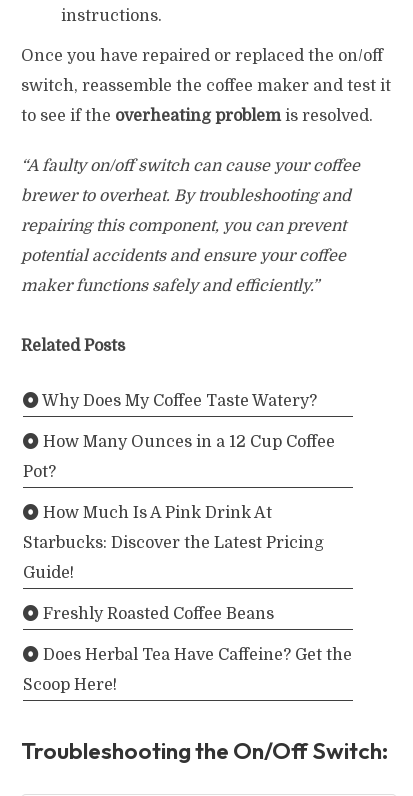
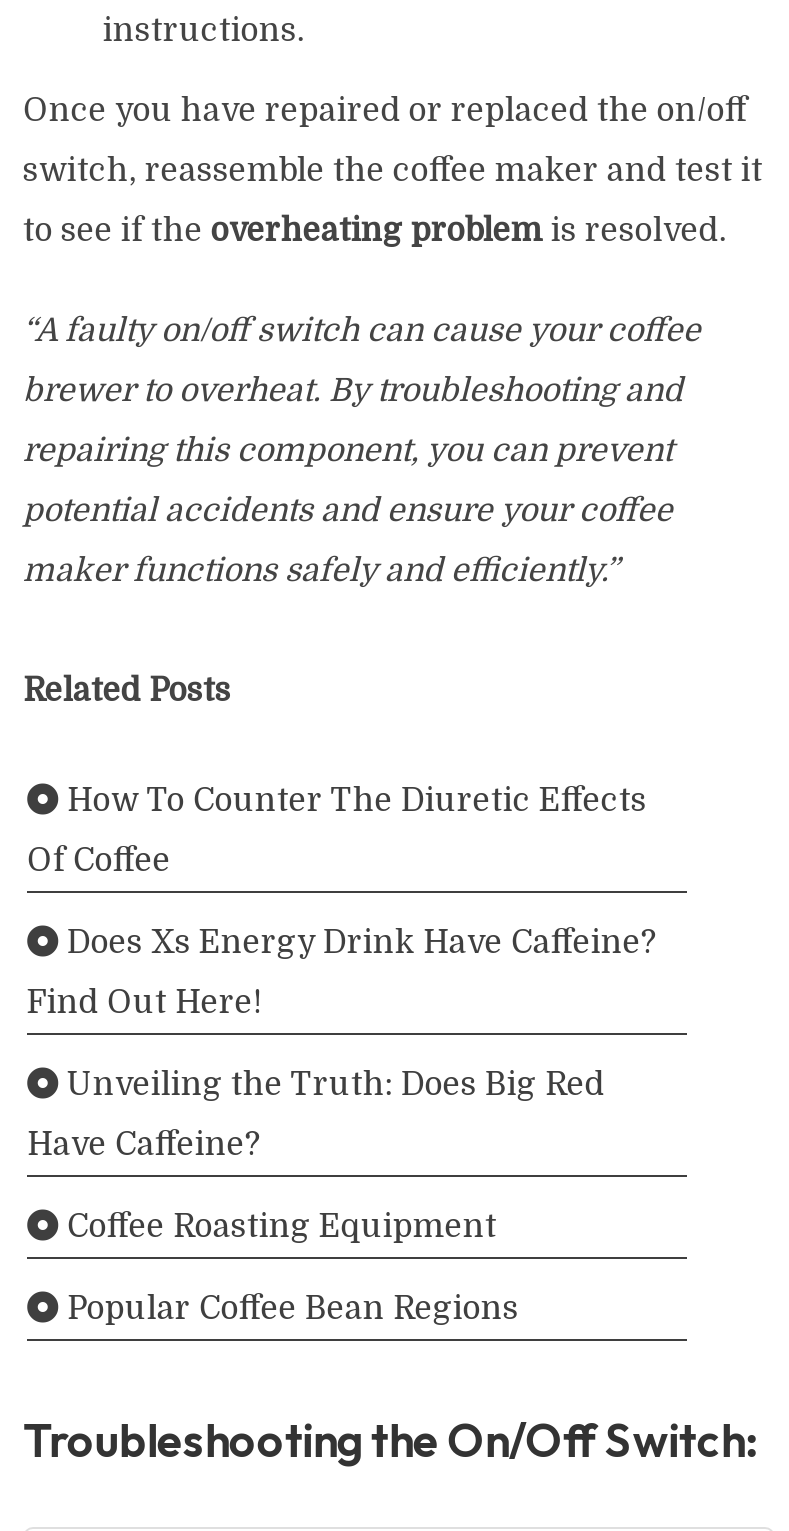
[23,392,352,694] Why Does My Coffee Taste Watery? | How Many Ounces in a 12 Cup Coffee | Pot? | How Much Is A Pink Drink At | Starbucks: Discover the Latest Pricing | Guide! | Freshly Roasted Coffee Beans | Does Herbal Tea Have Caffeine? Get the | Scoop Here! -> [27,783,657,1327] How To Counter The Diuretic Effects | Of Coffee | Does Xs Energy Drink Have Caffeine? | Find Out Here! | Unveiling the Truth: Does Big Red | Have Caffeine? | Coffee Roasting Equipment | Popular Coffee Bean Regions

